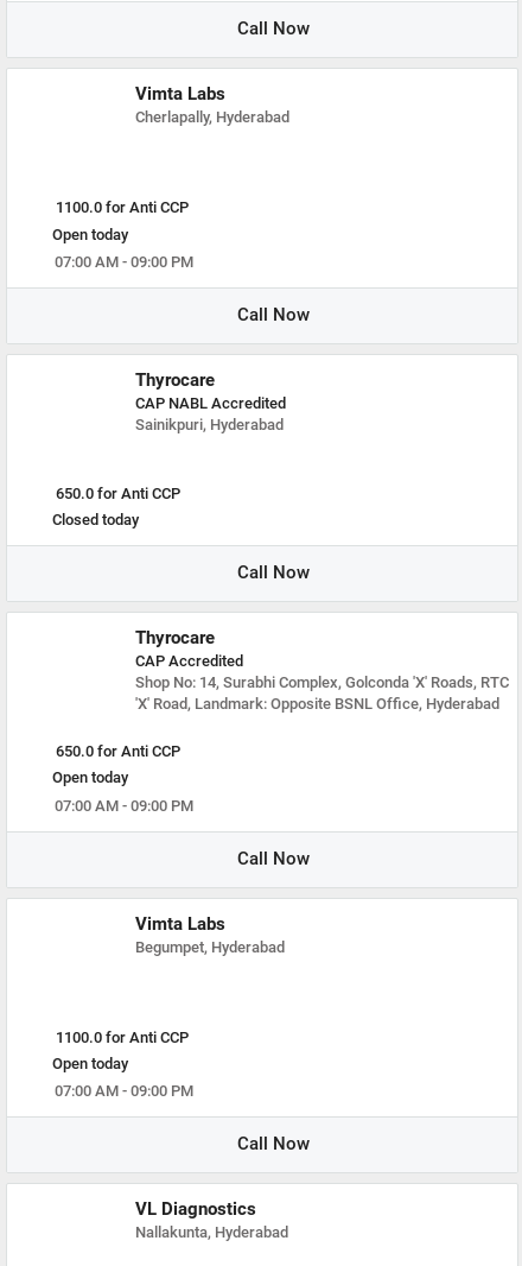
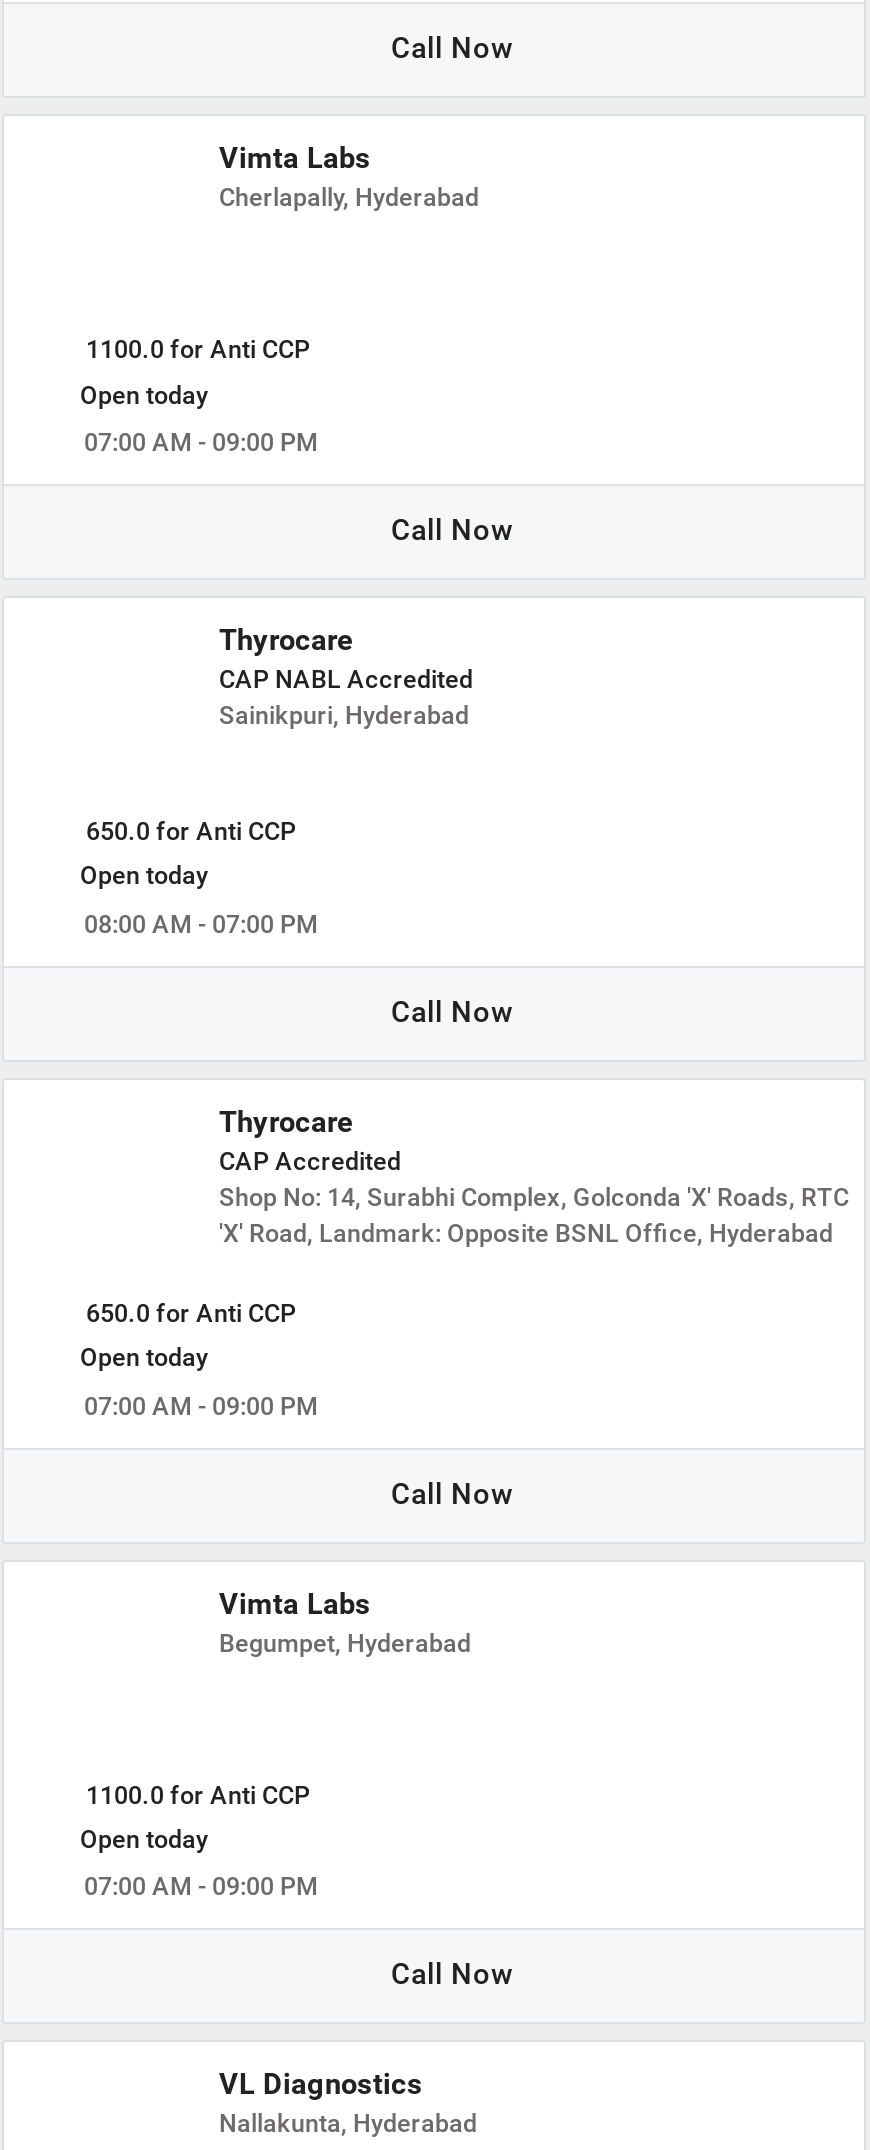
[52,511,139,529] Closed today -> [80,861,318,938] Open today | 08:00 AM - 07:00 PM

